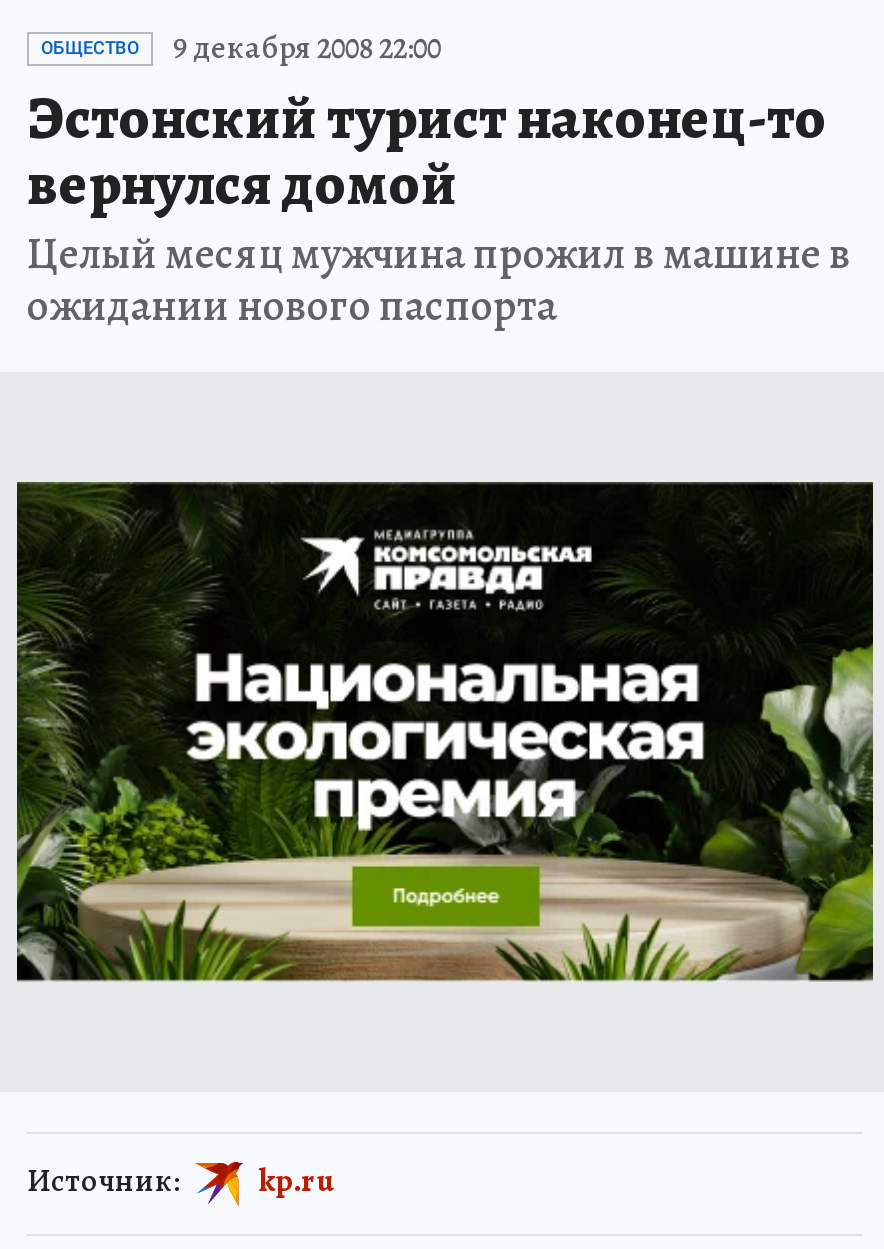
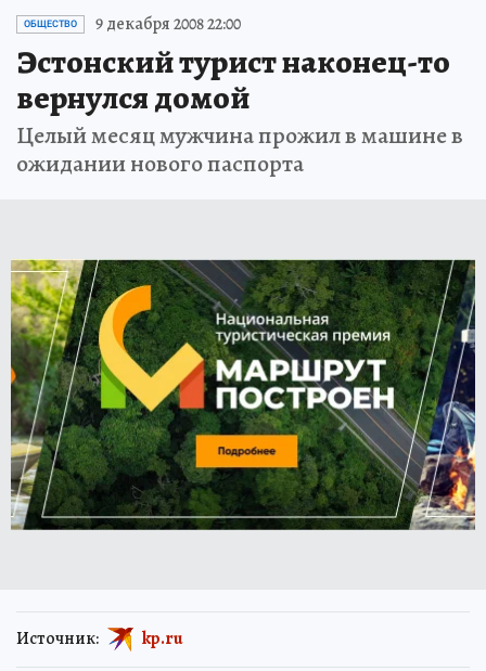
[15,480,875,982] [image] -> [10,259,476,531] [image]

